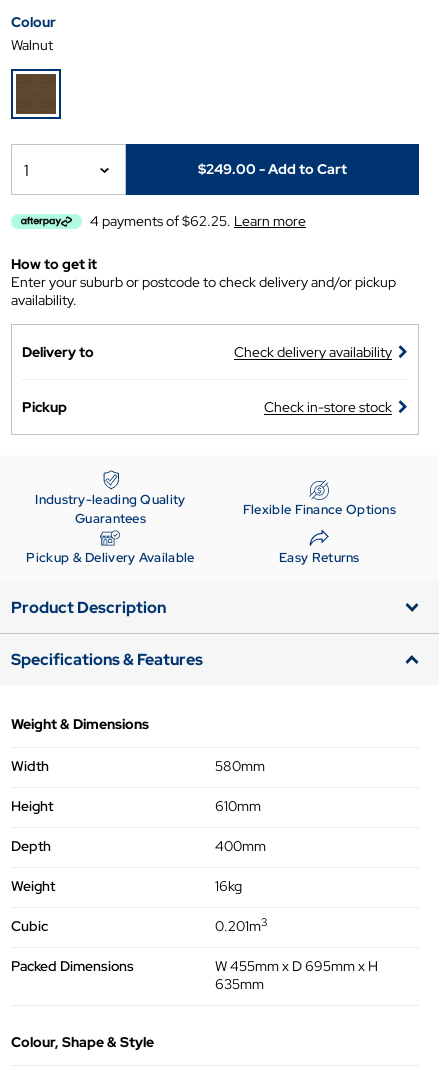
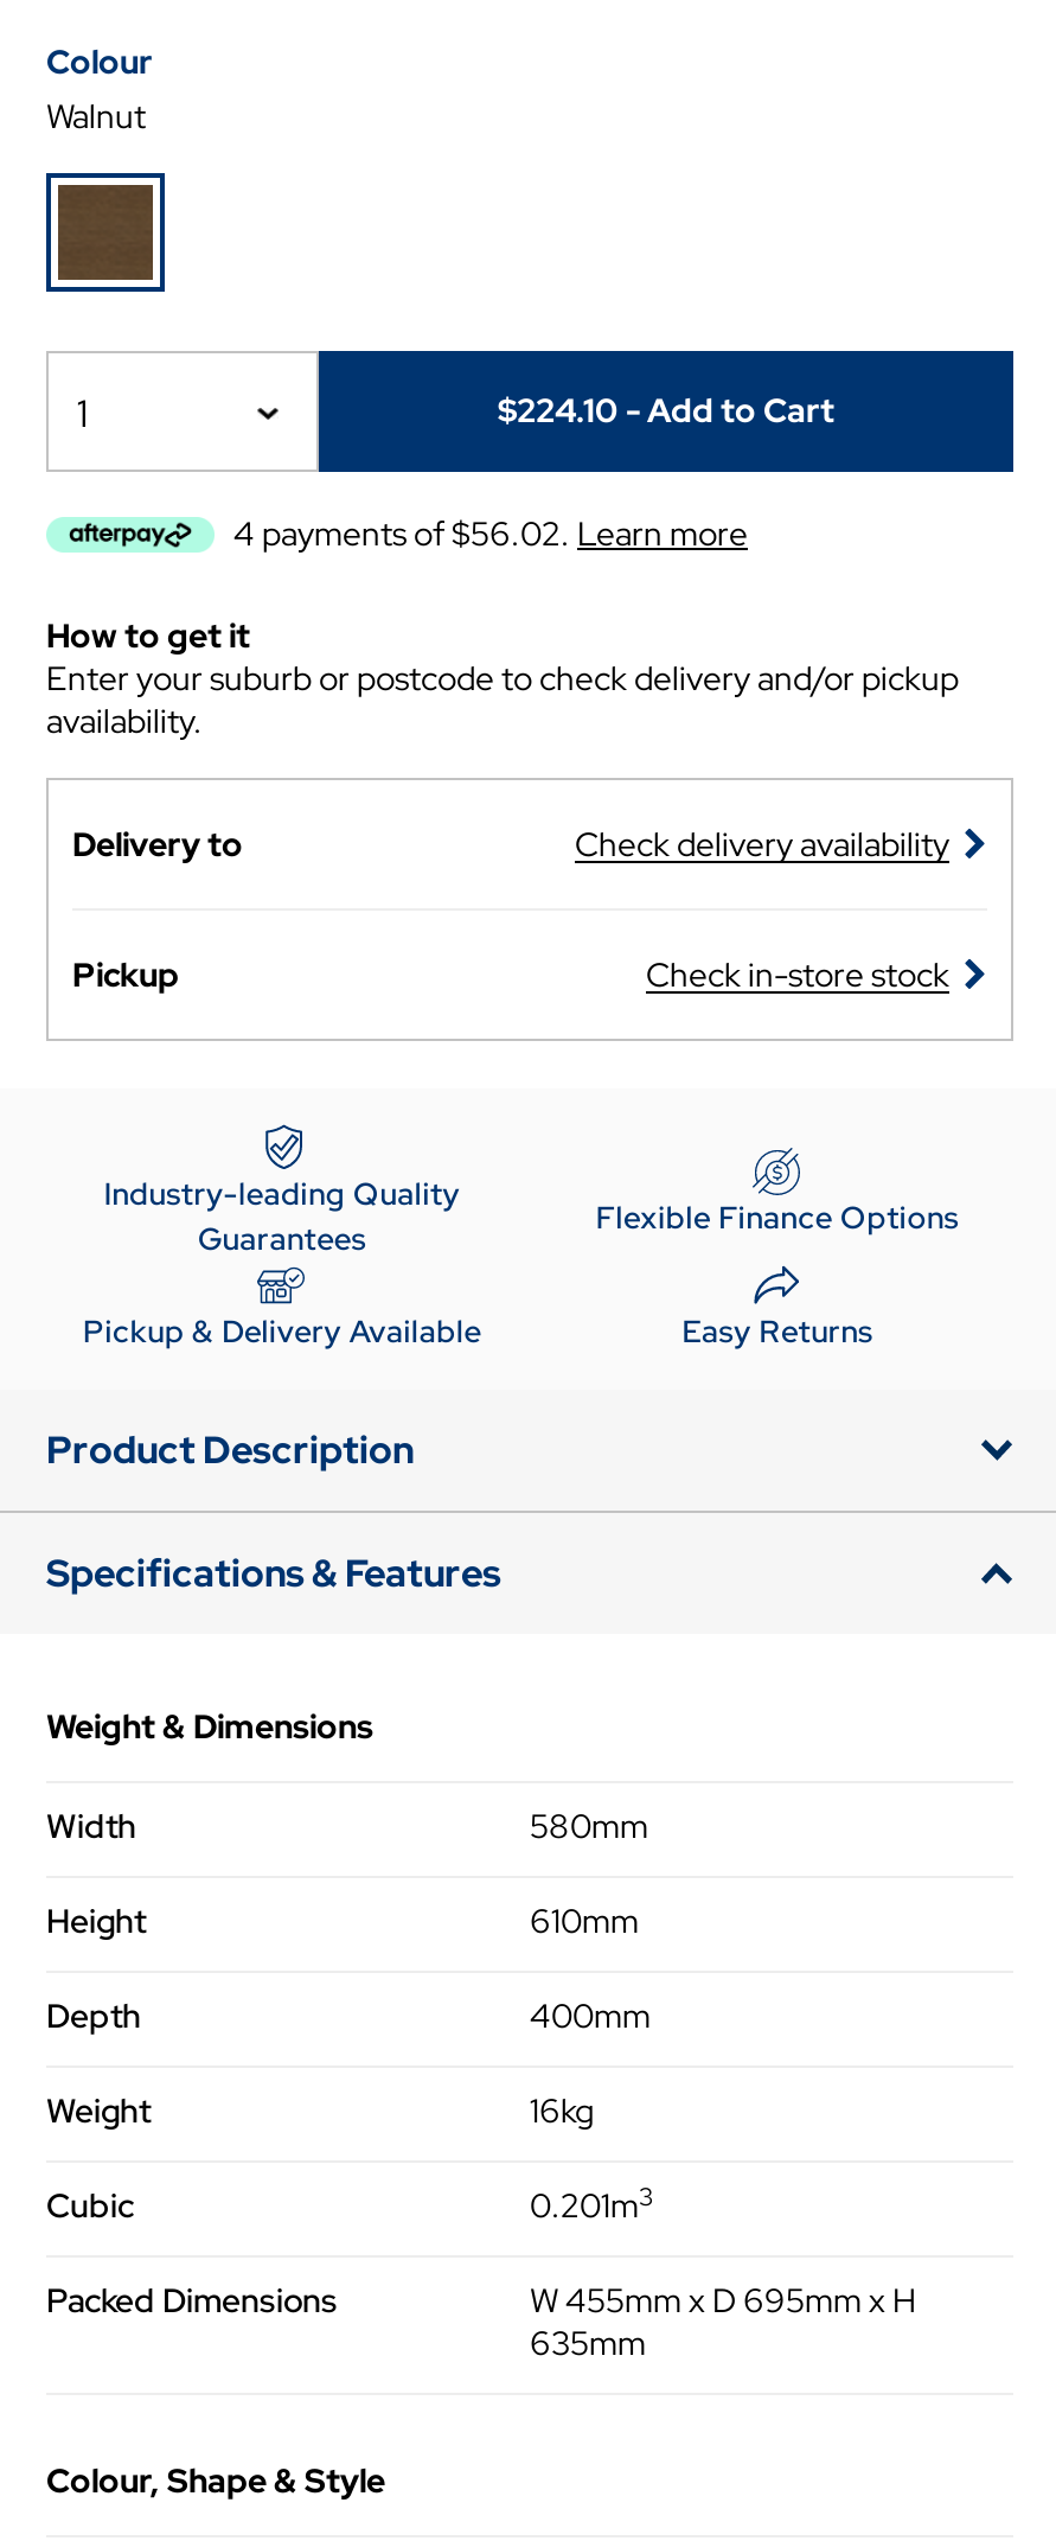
[198,160,347,178] $249.00 - Add to Cart -> [498,390,834,432] $224.10 - Add to Cart
[90,212,306,230] 4 payments of $62.25. Learn more -> [233,513,748,556] 4 payments of $56.02. Learn more

